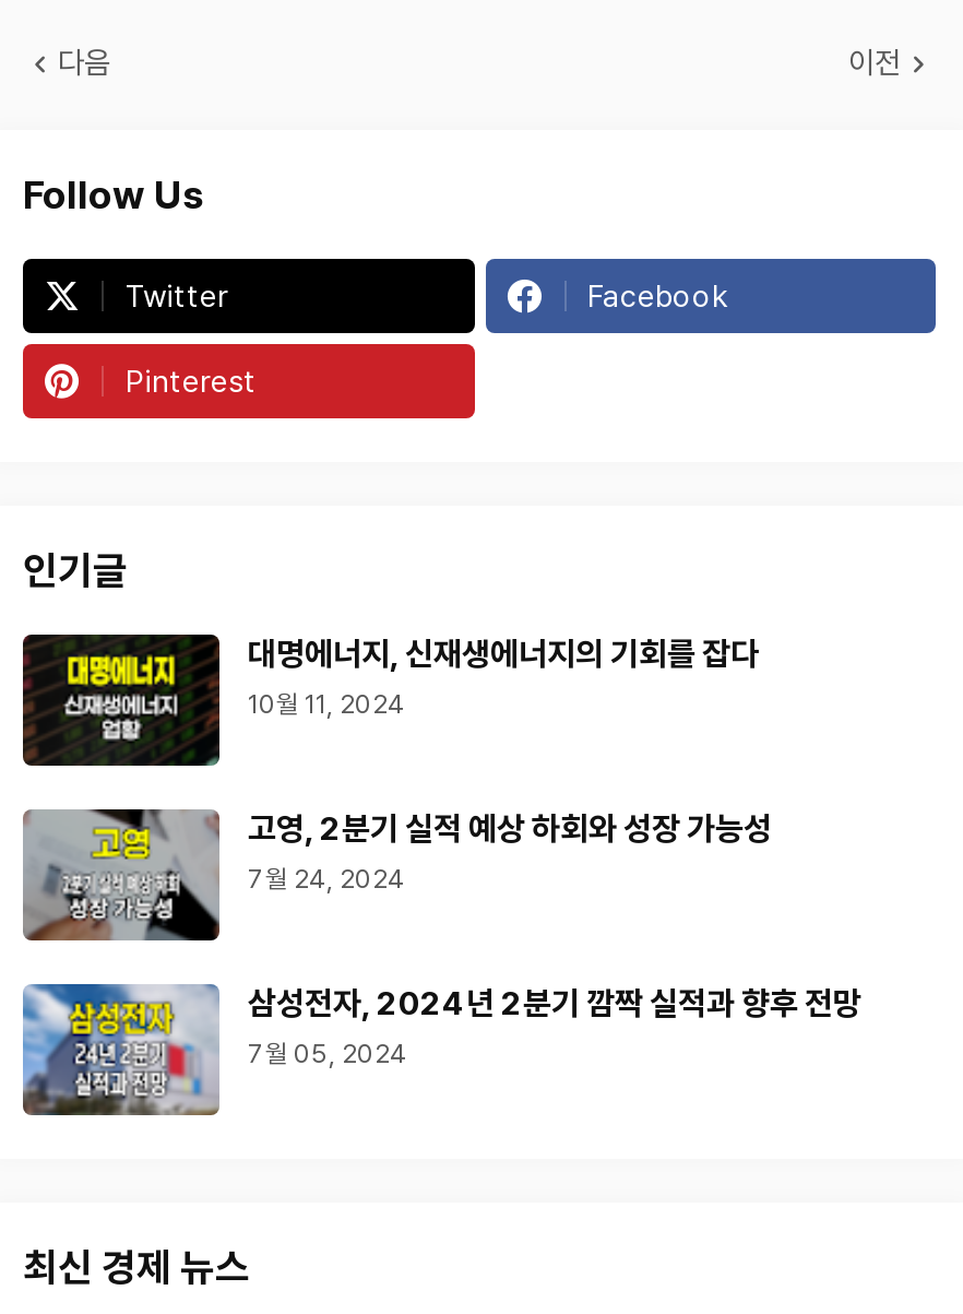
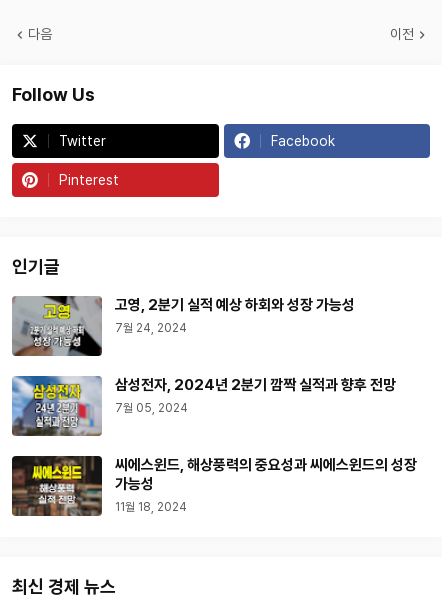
[23,635,759,768] [image] | 대명에너지, 신재생에너지의 기회를 잡다 | 10월 11, 2024 -> none
moved [23,807,861,1070] -> [12,295,396,415]: [image] | 고영, 2분기 실적 예상 하회와 성장 가능성 | 7월 24, 2024 | 삼성전자, 2024년 2분기 깜짝 실적과 향후 전망 | 7월 05, 2024
none -> [11,455,417,516] [image] | 씨에스윈드, 해상풍력의 중요성과 씨에스윈드의 성장 | 가능성 | 11월 18, 2024

